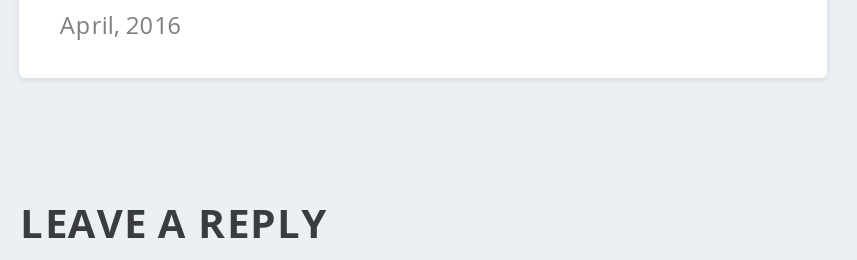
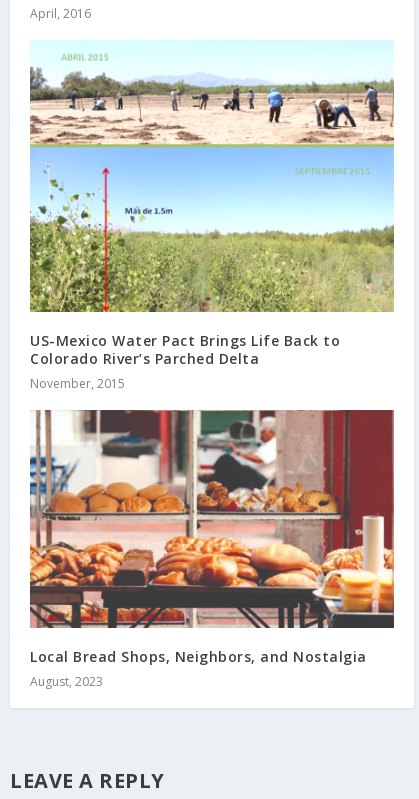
none -> [29,53,395,392] [image] | US-Mexico Water Pact Brings Life Back to | Colorado River’s Parched Delta | November, 2015
none -> [29,409,395,690] [image] | Local Bread Shops, Neighbors, and Nostalgia | August, 2023

